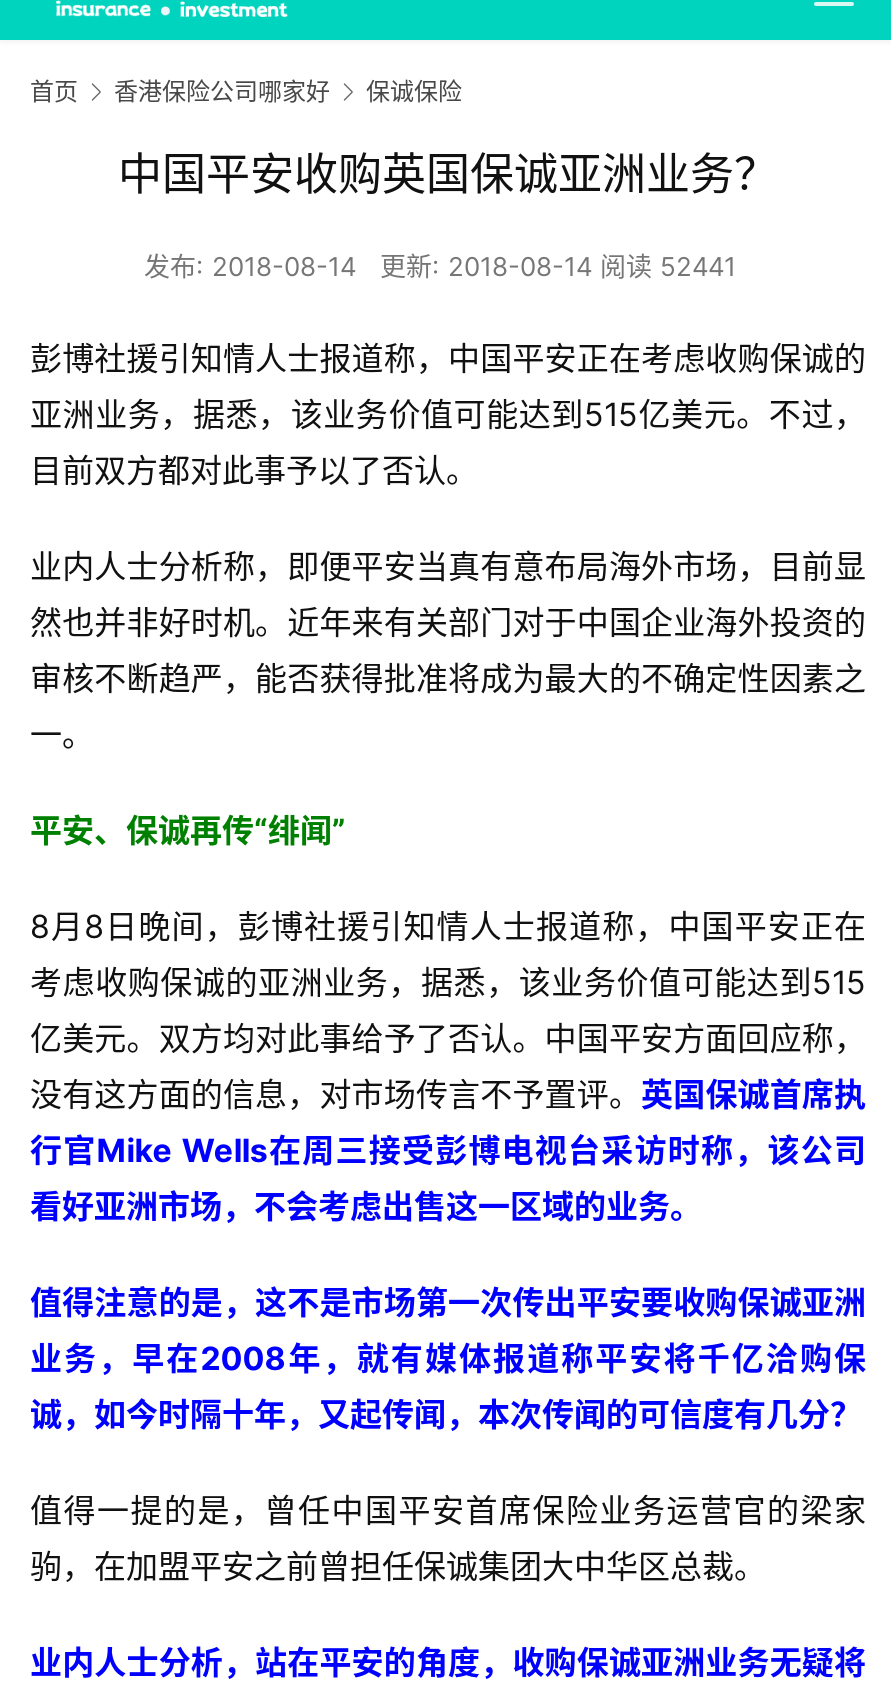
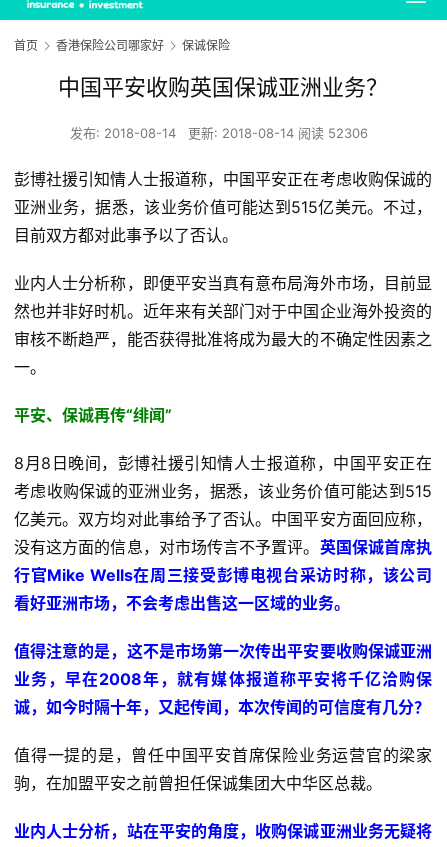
[144,250,736,282] 发布: 2018-08-14 更新: 2018-08-14 阅读 52441 -> [70,125,368,141] 发布: 2018-08-14 更新: 2018-08-14 阅读 52306

